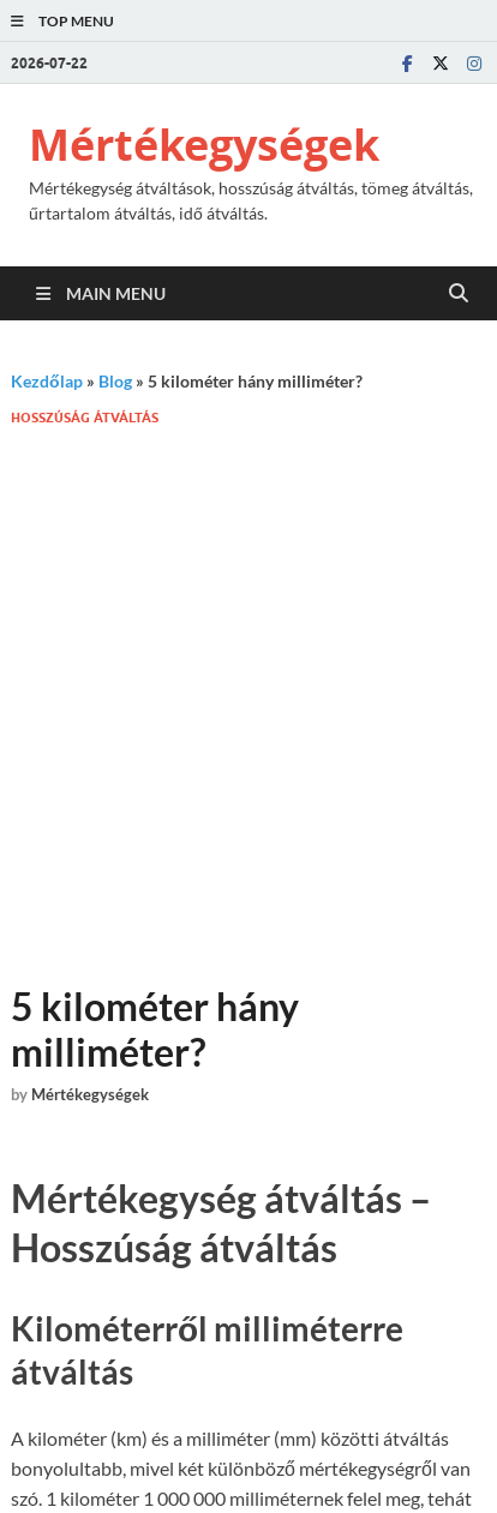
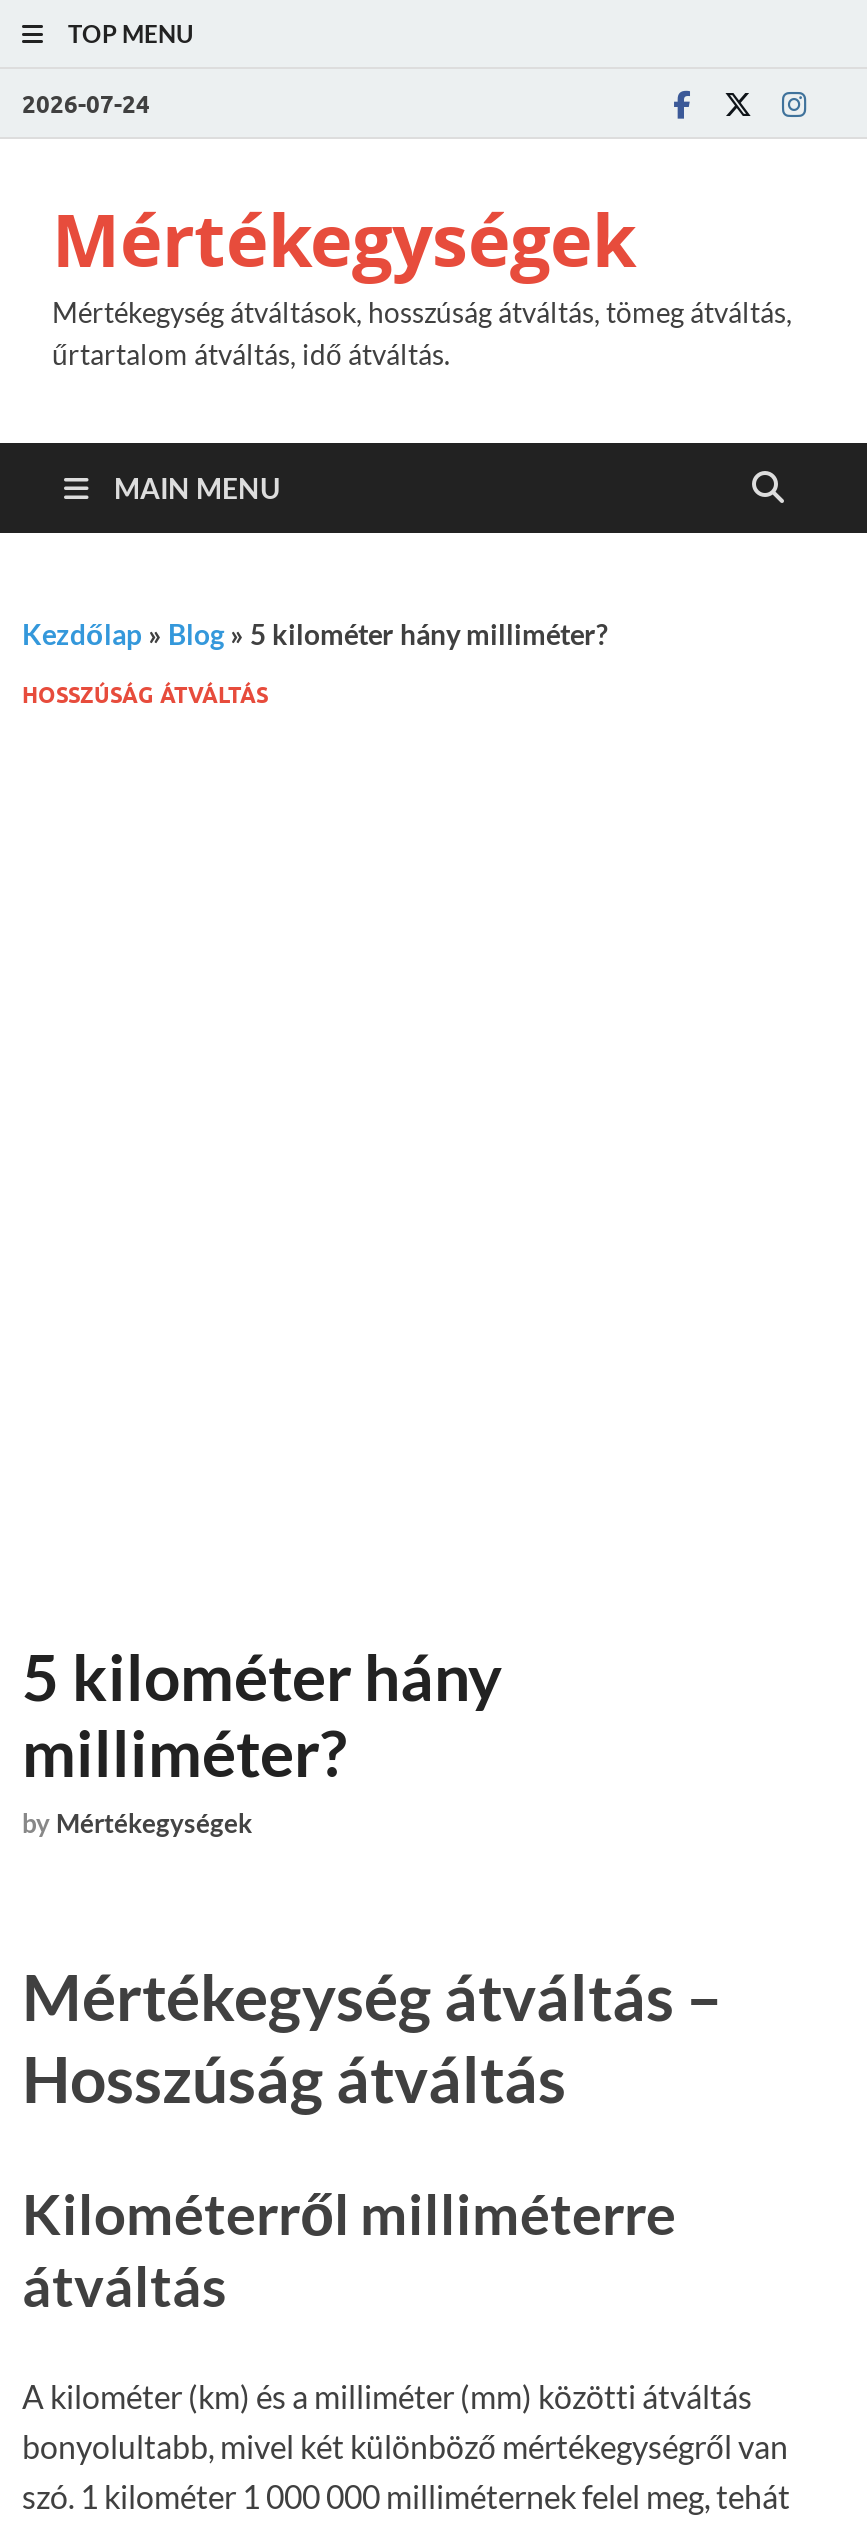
[11,53,88,71] 2026-07-22 -> [22,88,150,118] 2026-07-24

